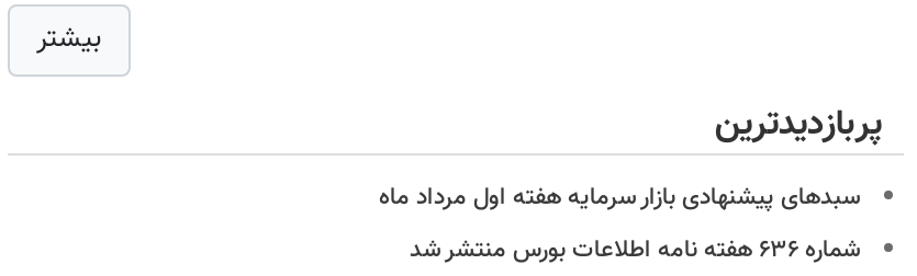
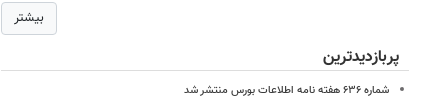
[379,179,860,216] سبدهای پیشنهادی بازار سرمایه هفته اول مرداد ماه -> none

